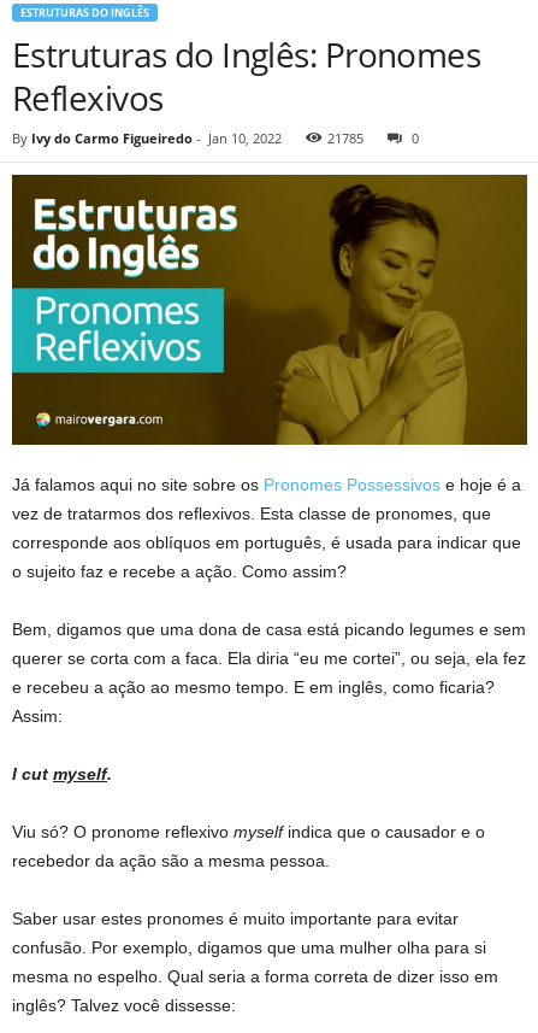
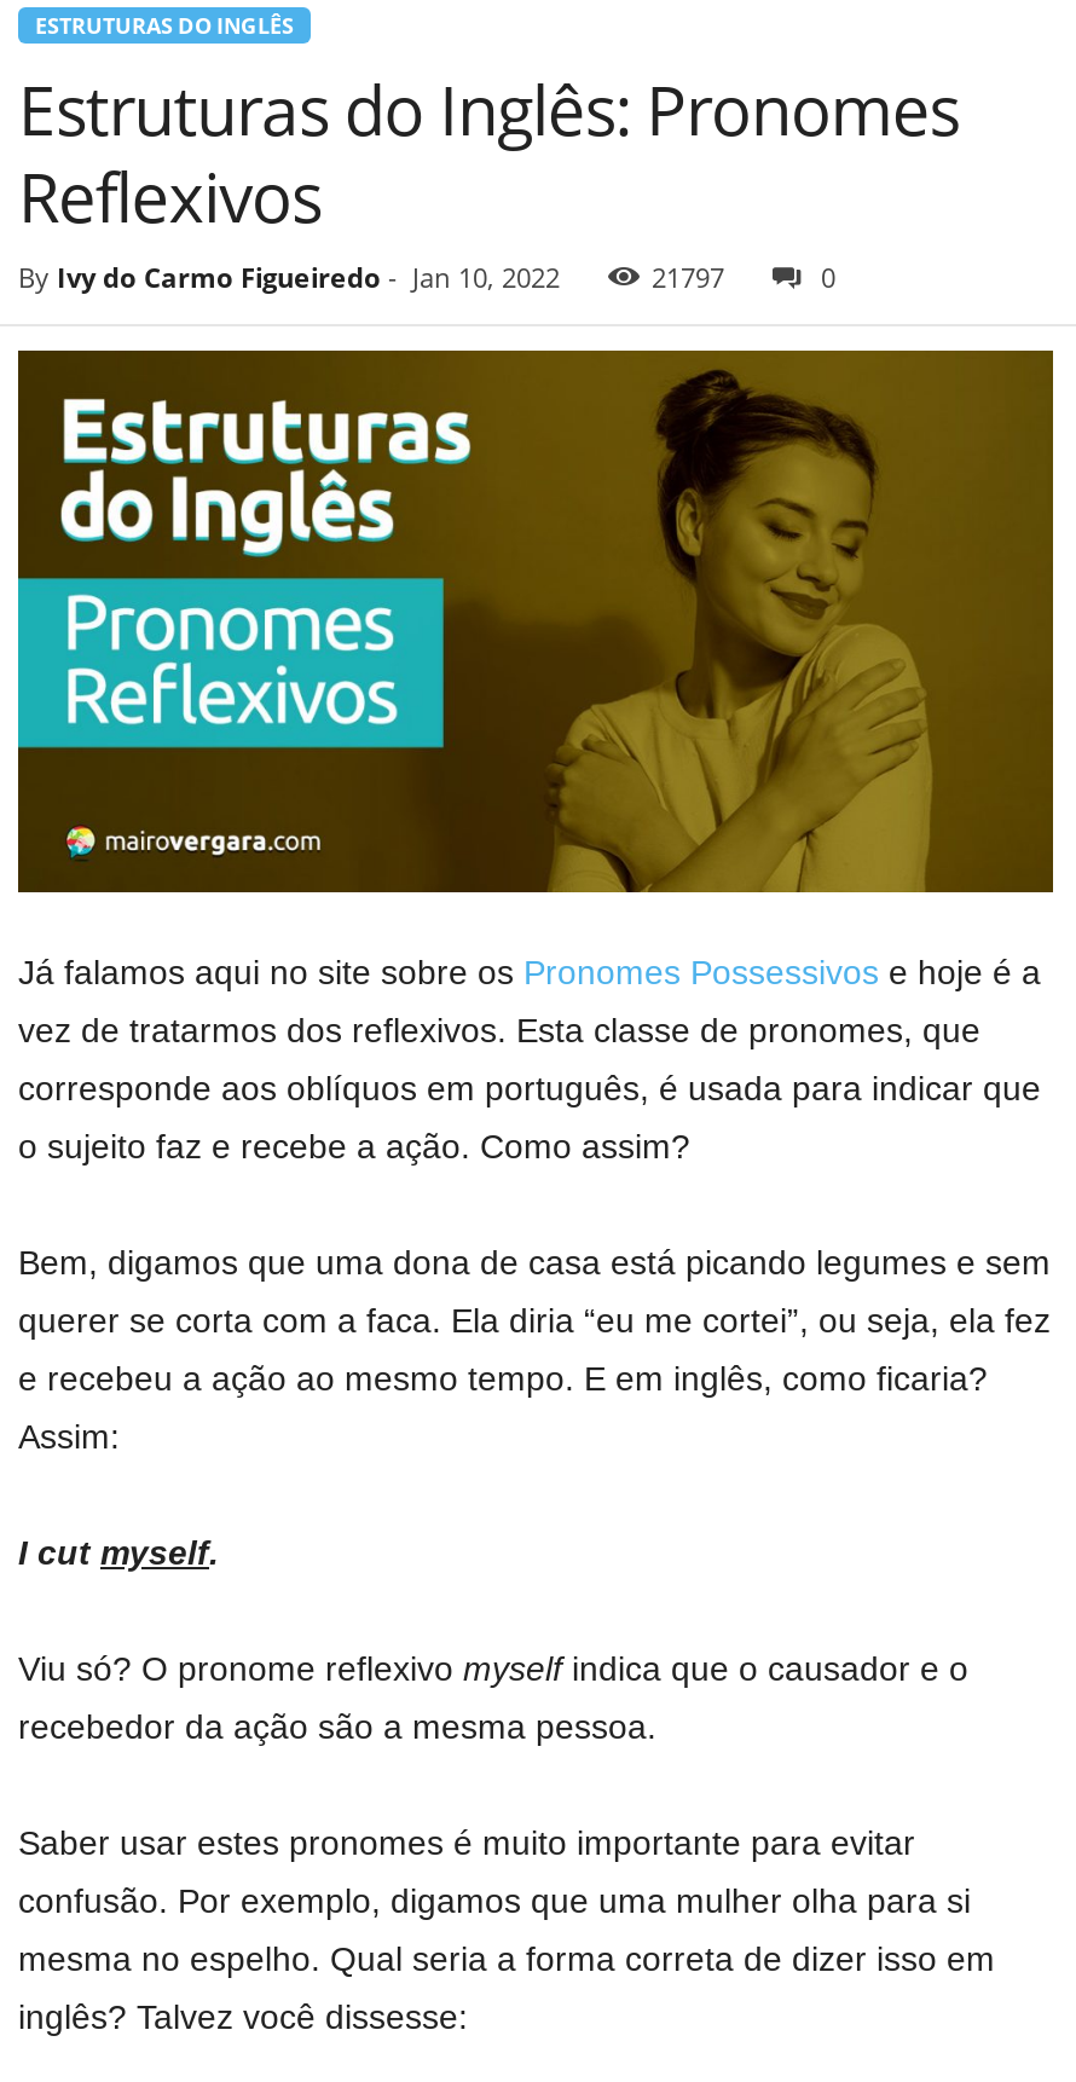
[327,129,363,147] 21785 -> [652,259,724,295] 21797

